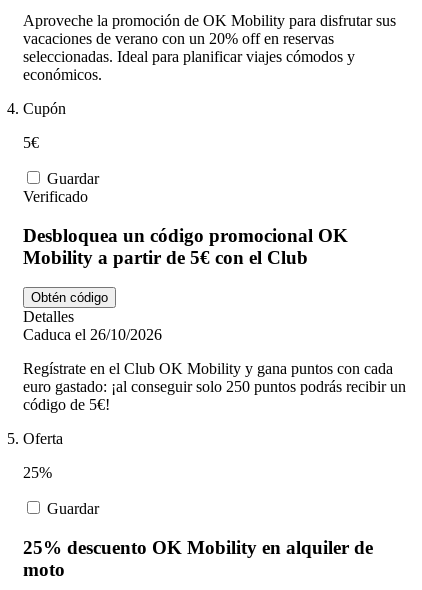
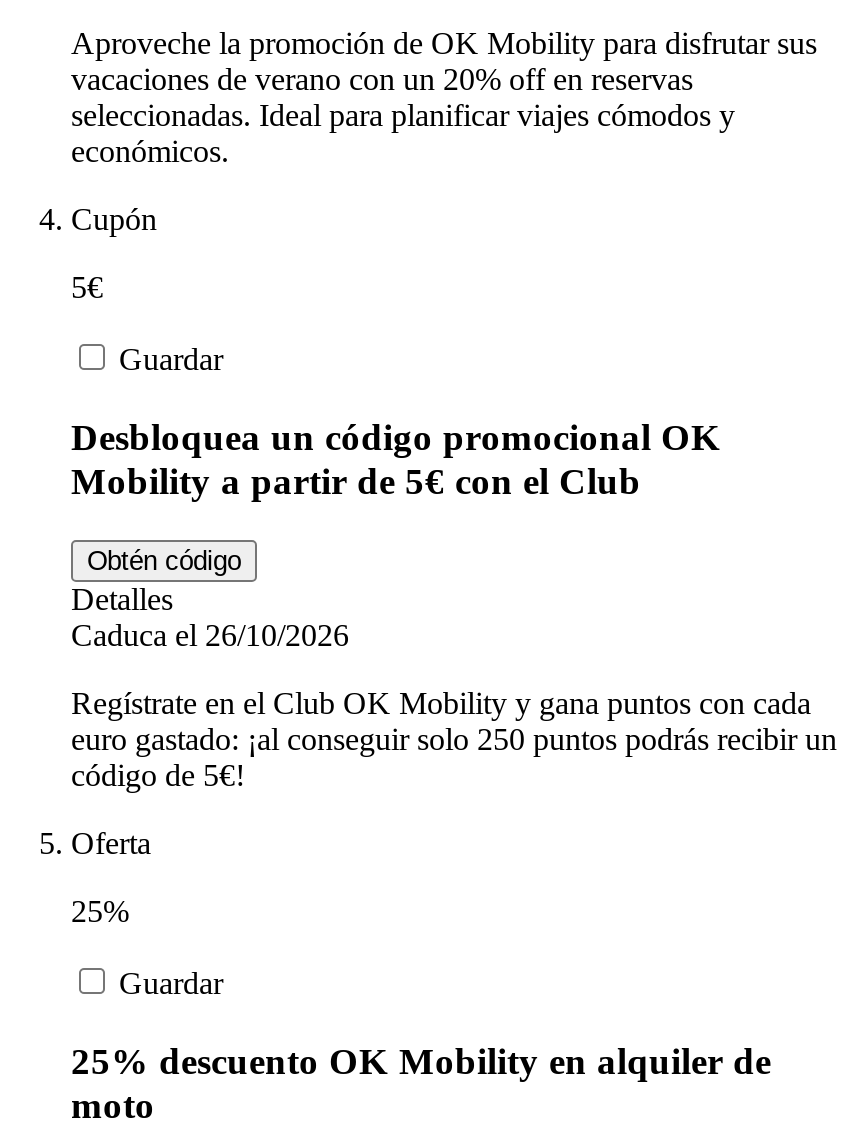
[23,188,88,205] Verificado -> none

